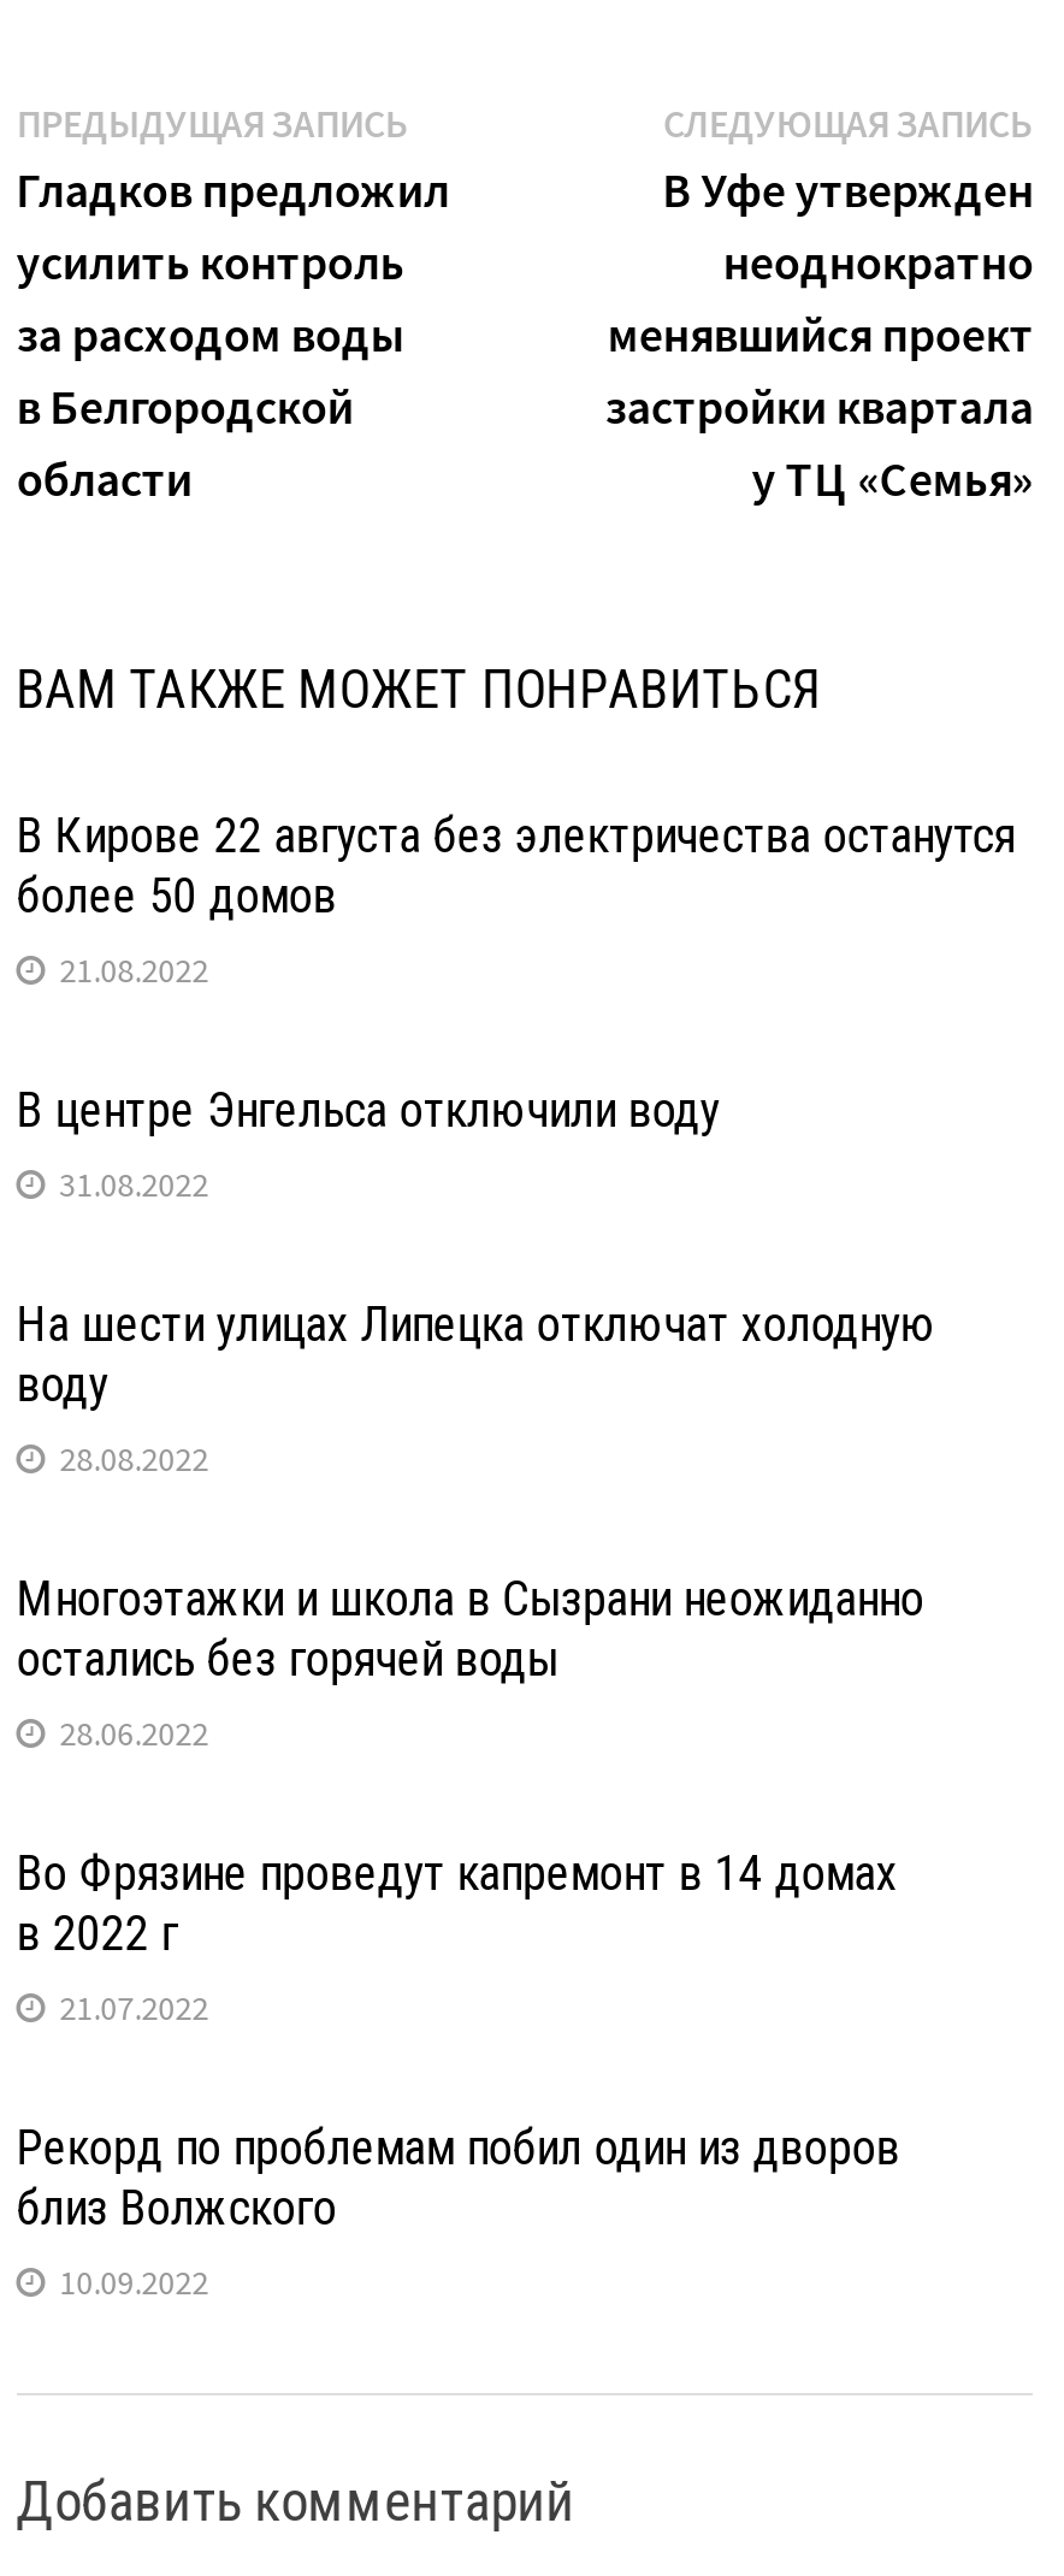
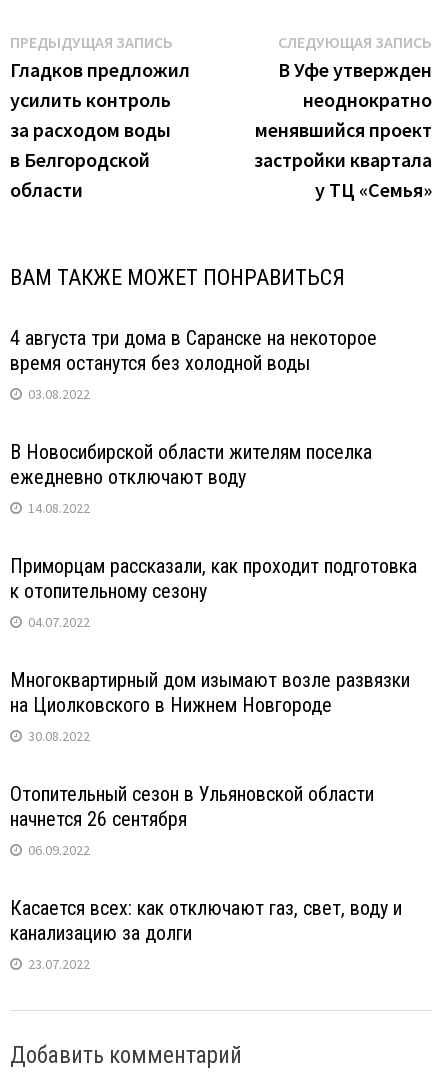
[16,807,1015,992] В Кирове 22 августа без электричества останутся | более 50 домов | 21.08.2022 -> [10,326,377,403] 4 августа три дома в Саранске на некоторое | время останутся без холодной воды | 03.08.2022
[16,1081,719,1206] В центре Энгельса отключили воду | 31.08.2022 -> [10,440,372,517] В Новосибирской области жителям поселка | ежедневно отключают воду | 14.08.2022
[16,1295,936,1481] На шести улицах Липецка отключат холодную | воду | 28.08.2022 -> [10,554,417,631] Приморцам рассказали, как проходит подготовка | к отопительному сезону | 04.07.2022
[16,1570,924,1755] Многоэтажки и школа в Сызрани неожиданно | остались без горячей воды | 28.06.2022 -> [10,668,410,745] Многоквартирный дом изымают возле развязки | на Циолковского в Нижнем Новгороде | 30.08.2022
[16,1844,897,2030] Во Фрязине проведут капремонт в 14 домах | в 2022 г | 21.07.2022 -> [10,782,374,859] Отопительный сезон в Ульяновской области | начнется 26 сентября | 06.09.2022
[16,2119,900,2304] Рекорд по проблемам побил один из дворов | близ Волжского | 10.09.2022 -> [10,896,402,973] Касается всех: как отключают газ, свет, воду и | канализацию за долги | 23.07.2022

